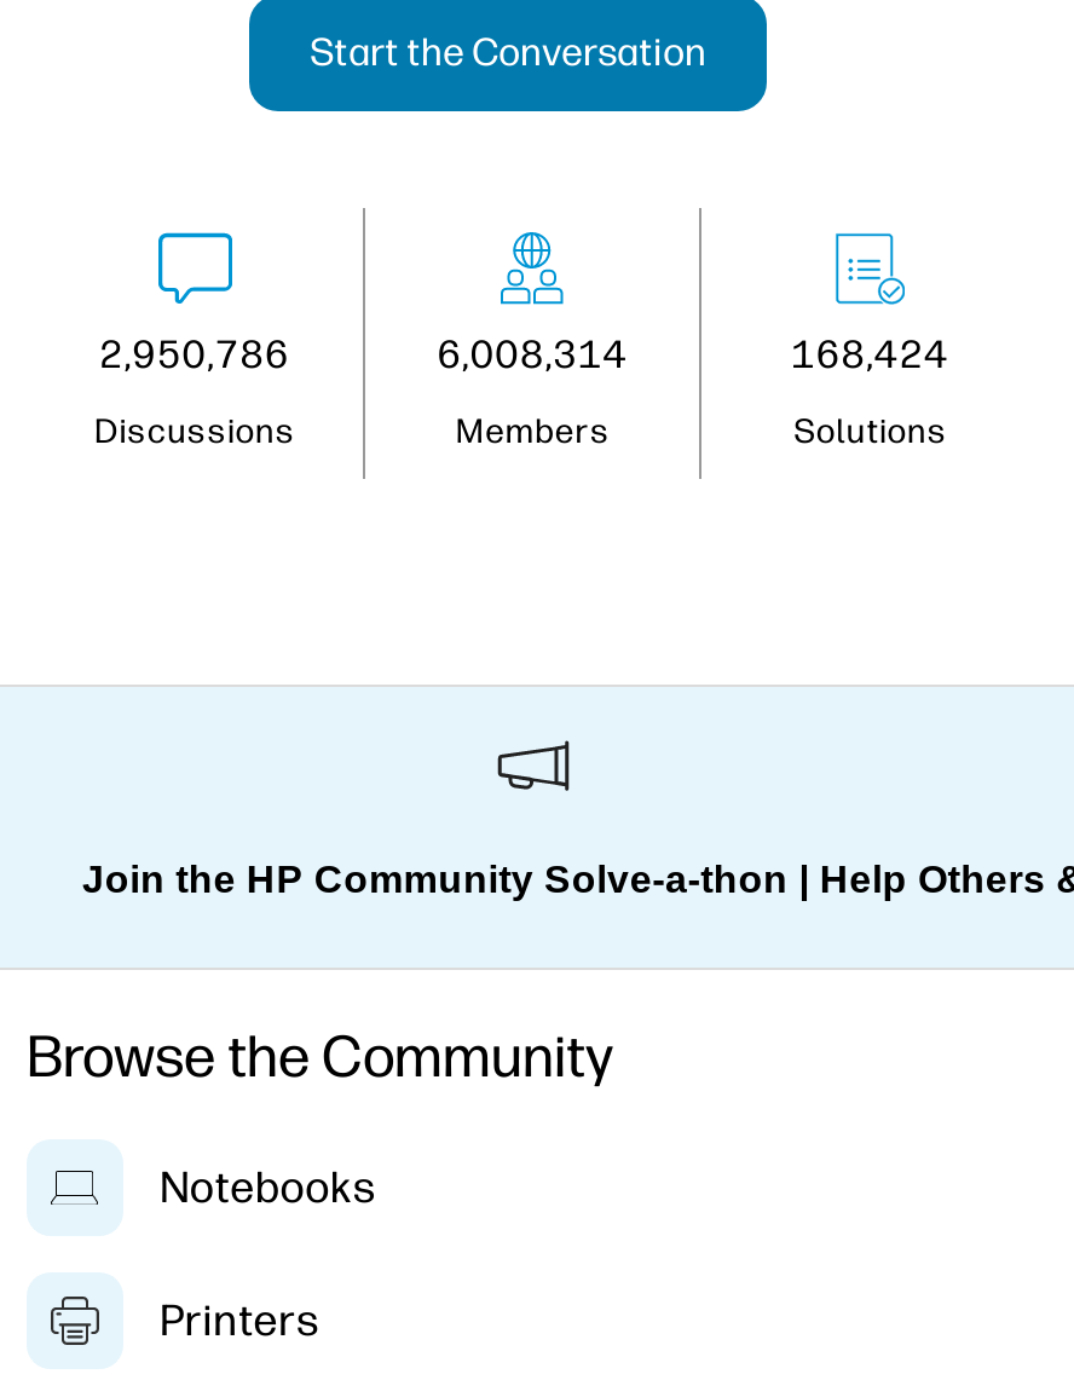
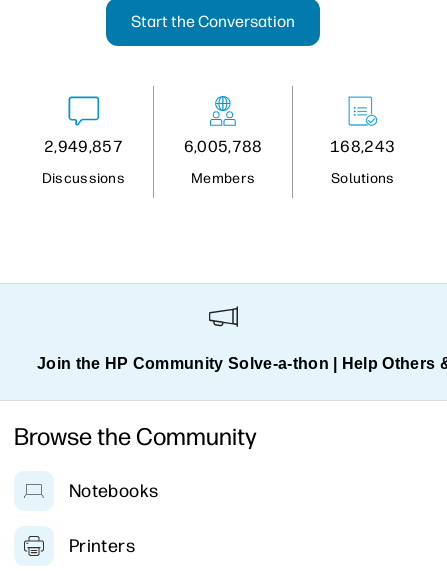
[99,331,290,377] 2,950,786 -> [44,137,123,156] 2,949,857
[437,331,628,377] 6,008,314 -> [184,137,263,156] 6,005,788
[791,331,949,377] 168,424 -> [330,137,395,156] 168,243

